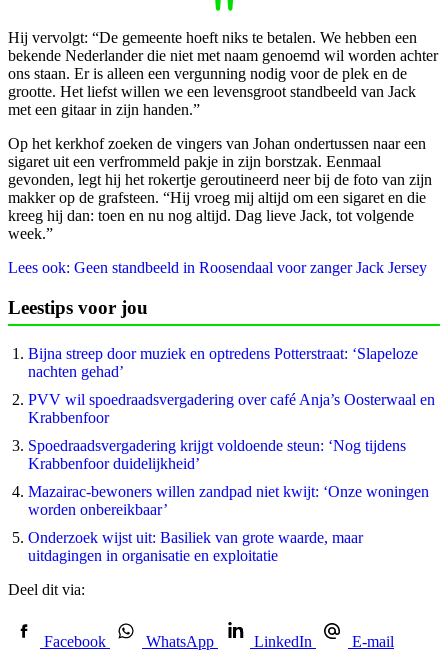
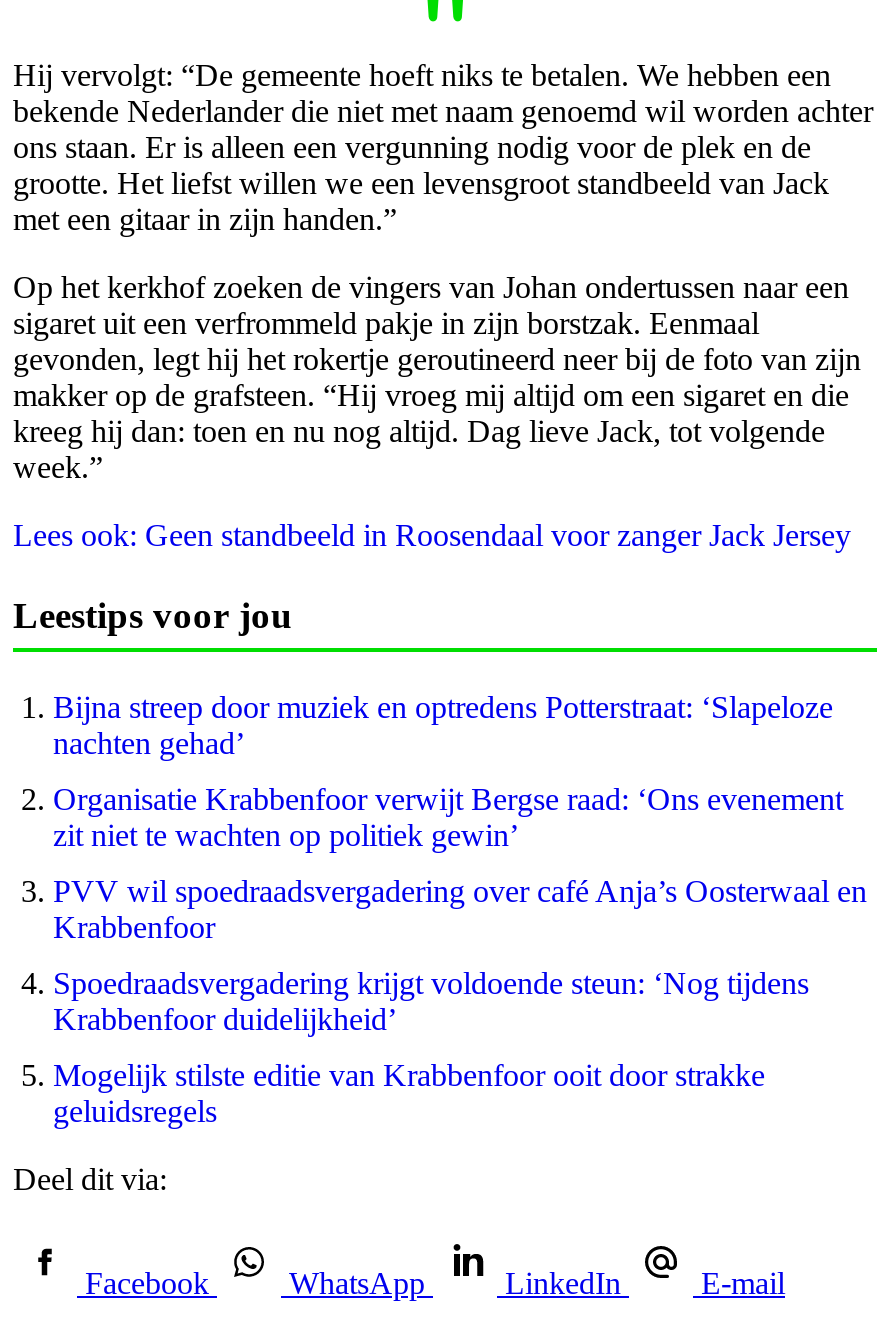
none -> [53,782,843,852] Organisatie Krabbenfoor verwijt Bergse raad: ‘Ons evenement | zit niet te wachten op politiek gewin’
moved [28,391,435,472] -> [53,874,867,1036]: PVV wil spoedraadsvergadering over café Anja’s Oosterwaal en | Krabbenfoor | Spoedraadsvergadering krijgt voldoende steun: ‘Nog tijdens | Krabbenfoor duidelijkheid’
[28,483,429,564] Mazairac-bewoners willen zandpad niet kwijt: ‘Onze woningen | worden onbereikbaar’ | Onderzoek wijst uit: Basiliek van grote waarde, maar | uitdagingen in organisatie en exploitatie -> [53,1058,765,1128] Mogelijk stilste editie van Krabbenfoor ooit door strakke | geluidsregels

